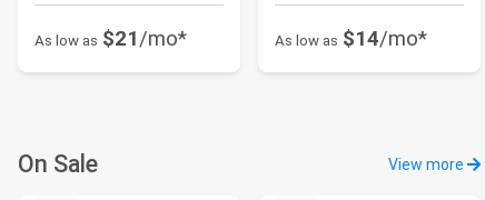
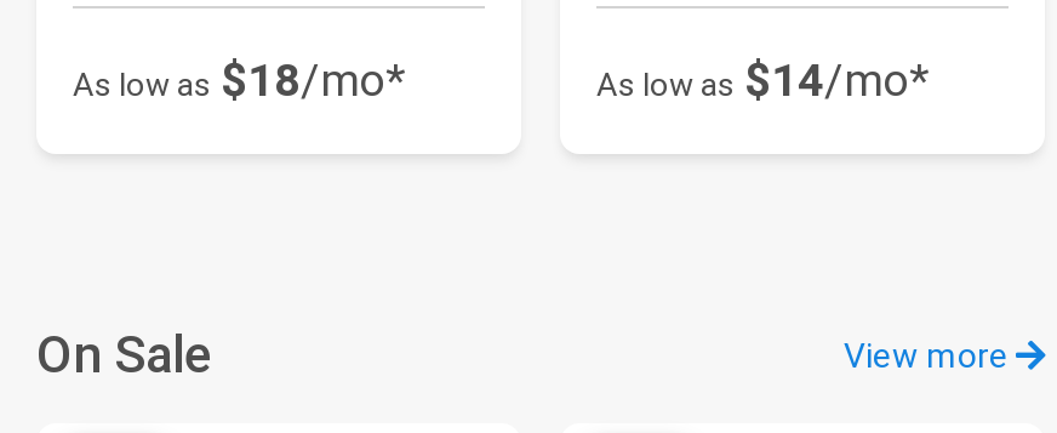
[34,27,187,51] As low as $21/mo* -> [73,55,405,108] As low as $18/mo*

